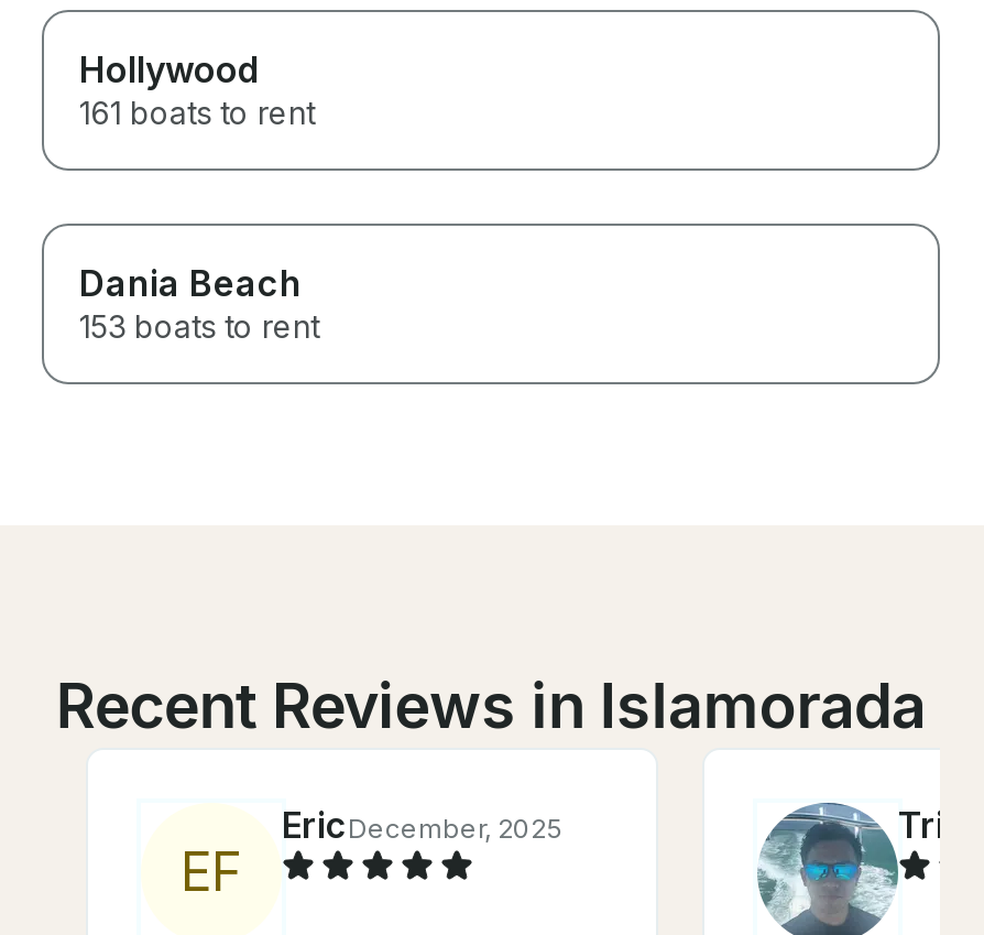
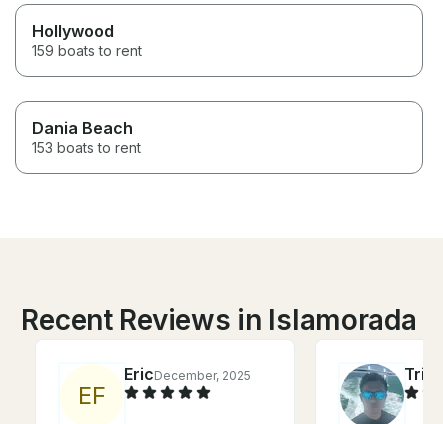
[79,94,315,131] 161 boats to rent -> [32,42,142,59] 159 boats to rent

